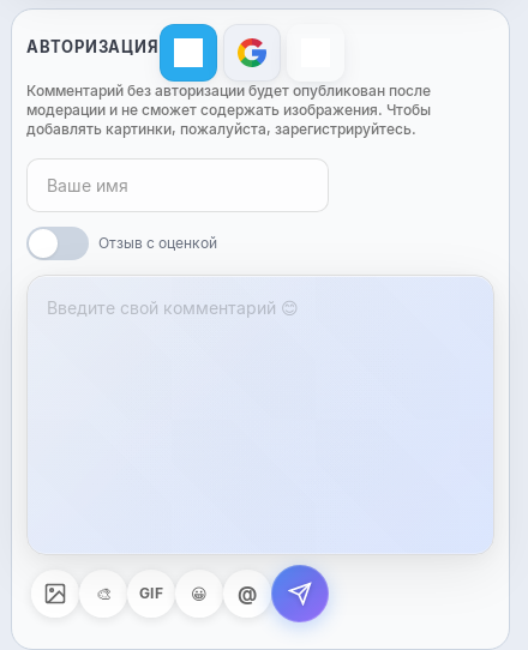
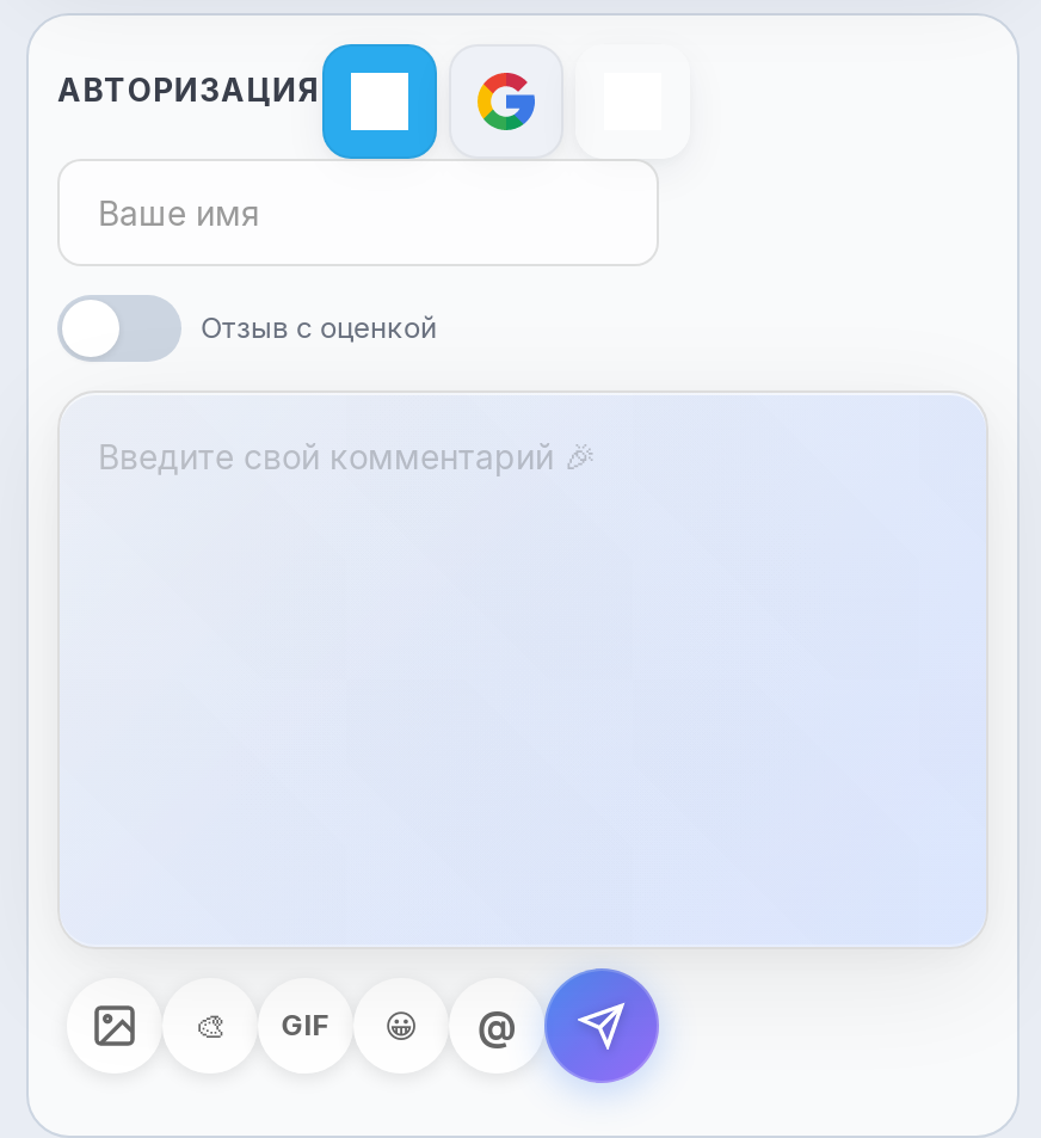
[26,81,431,138] Комментарий без авторизации будет опубликован после | модерации и не сможет содержать изображения. Чтобы | добавлять картинки, пожалуйста, зарегистрируйтесь. -> none

